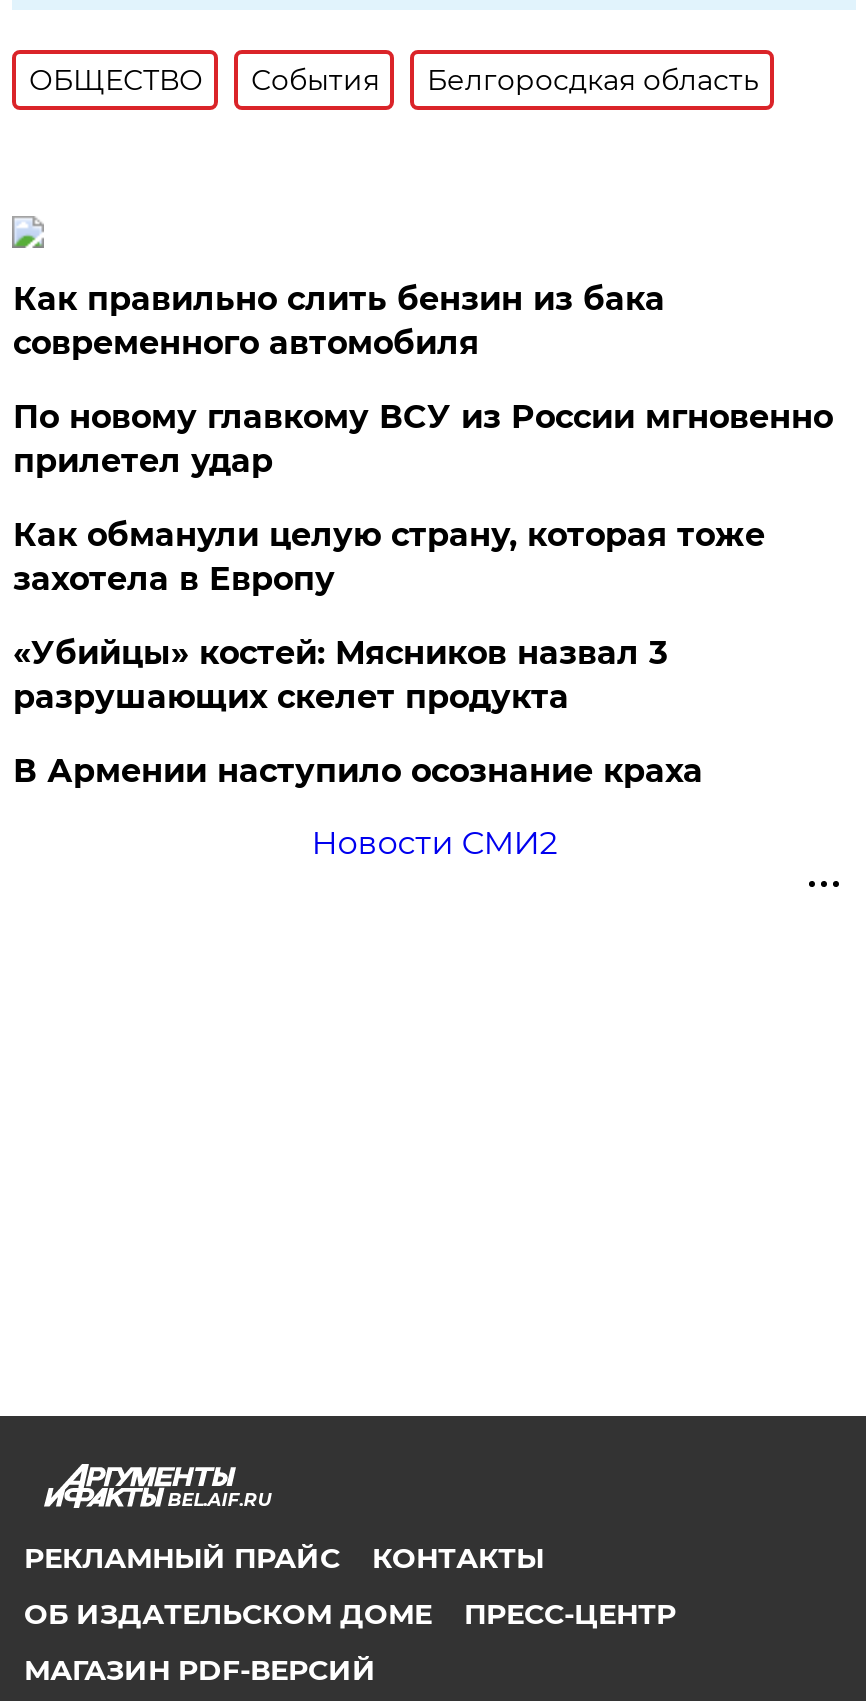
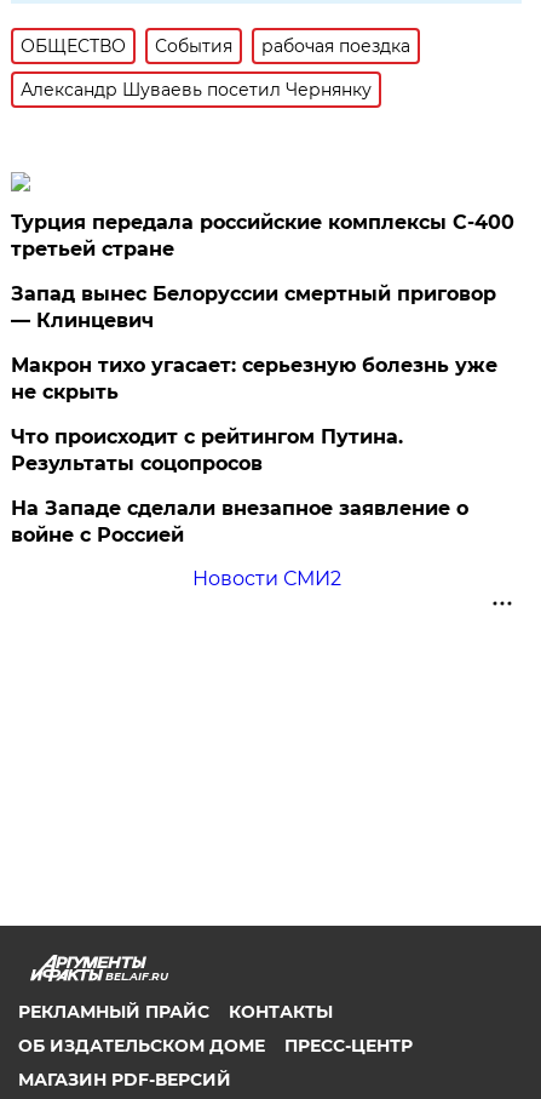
[427,62,759,98] Белгоросдкая область -> [21,35,411,101] рабочая поездка | Александр Шуваевь посетил Чернянку
[13,280,833,790] Как правильно слить бензин из бака | современного автомобиля | По новому главкому ВСУ из России мгновенно | прилетел удар | Как обманули целую страну, которая тоже | захотела в Европу | «Убийцы» костей: Мясников назвал 3 | разрушающих скелет продукта | В Армении наступило осознание краха -> [11,211,515,546] Турция передала российские комплексы С-400 | третьей стране | Запад вынес Белоруссии смертный приговор | — Клинцевич | Макрон тихо угасает: серьезную болезнь уже | не скрыть | Что происходит с рейтингом Путина. | Результаты соцопросов | На Западе сделали внезапное заявление о | войне с Россией

